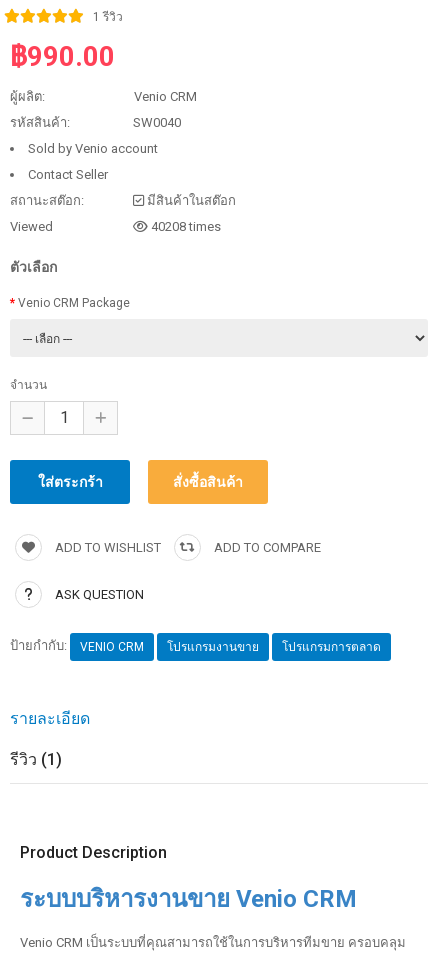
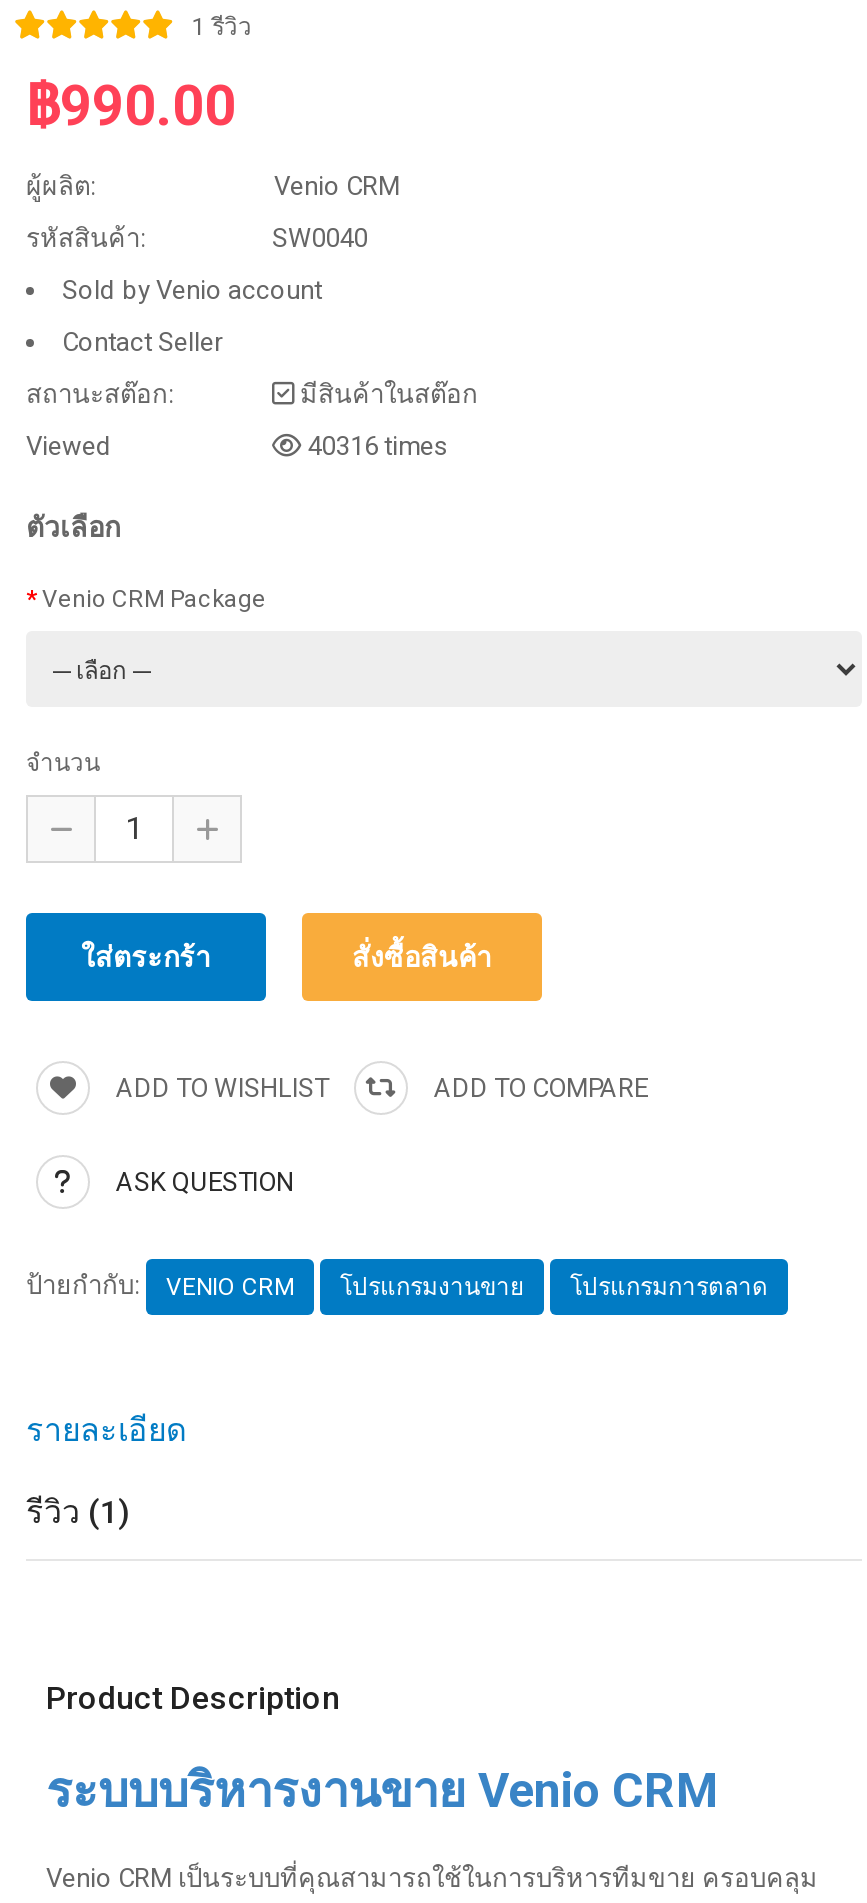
[148,219,221,234] 40208 times -> [302,431,448,461] 40316 times

